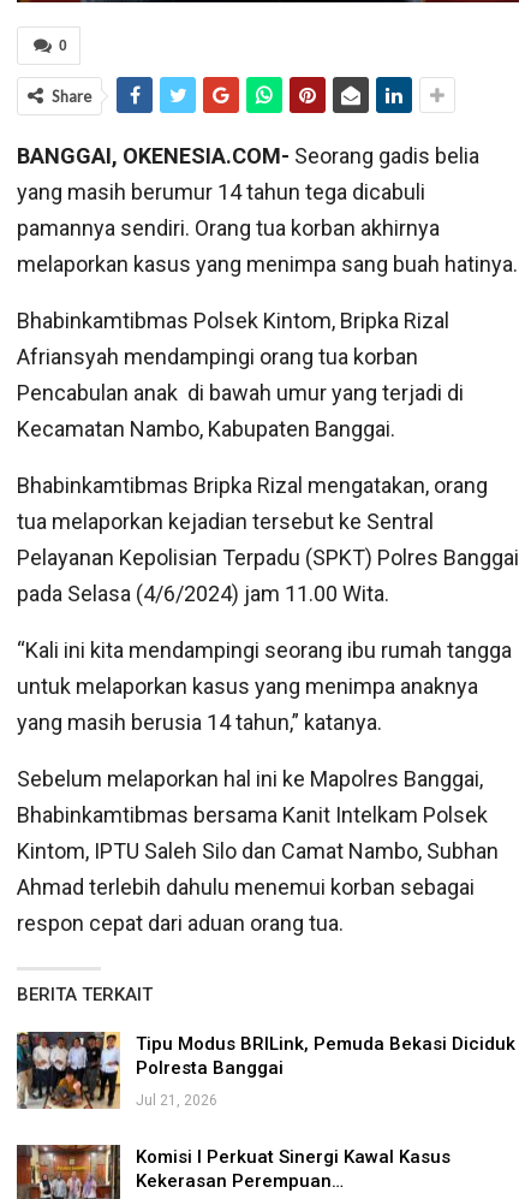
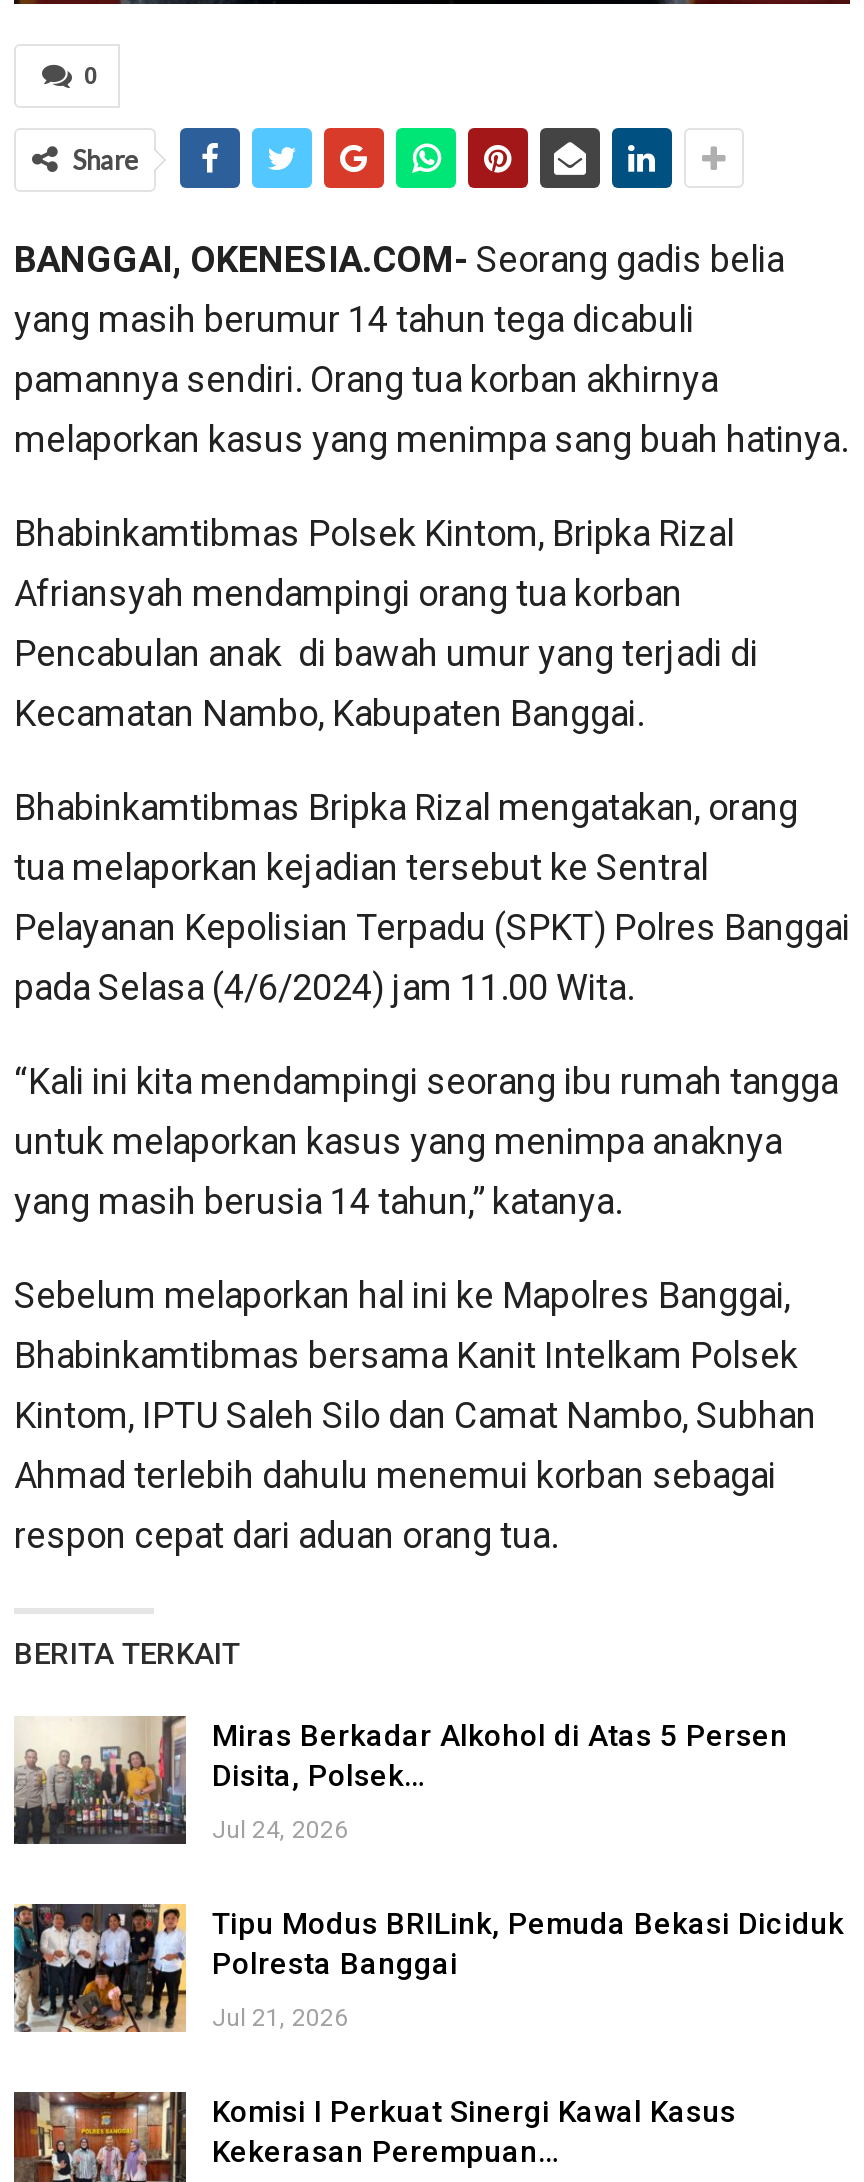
none -> [12,1714,788,1846] [image] | Miras Berkadar Alkohol di Atas 5 Persen | Disita, Polsek… | Jul 24, 2026

